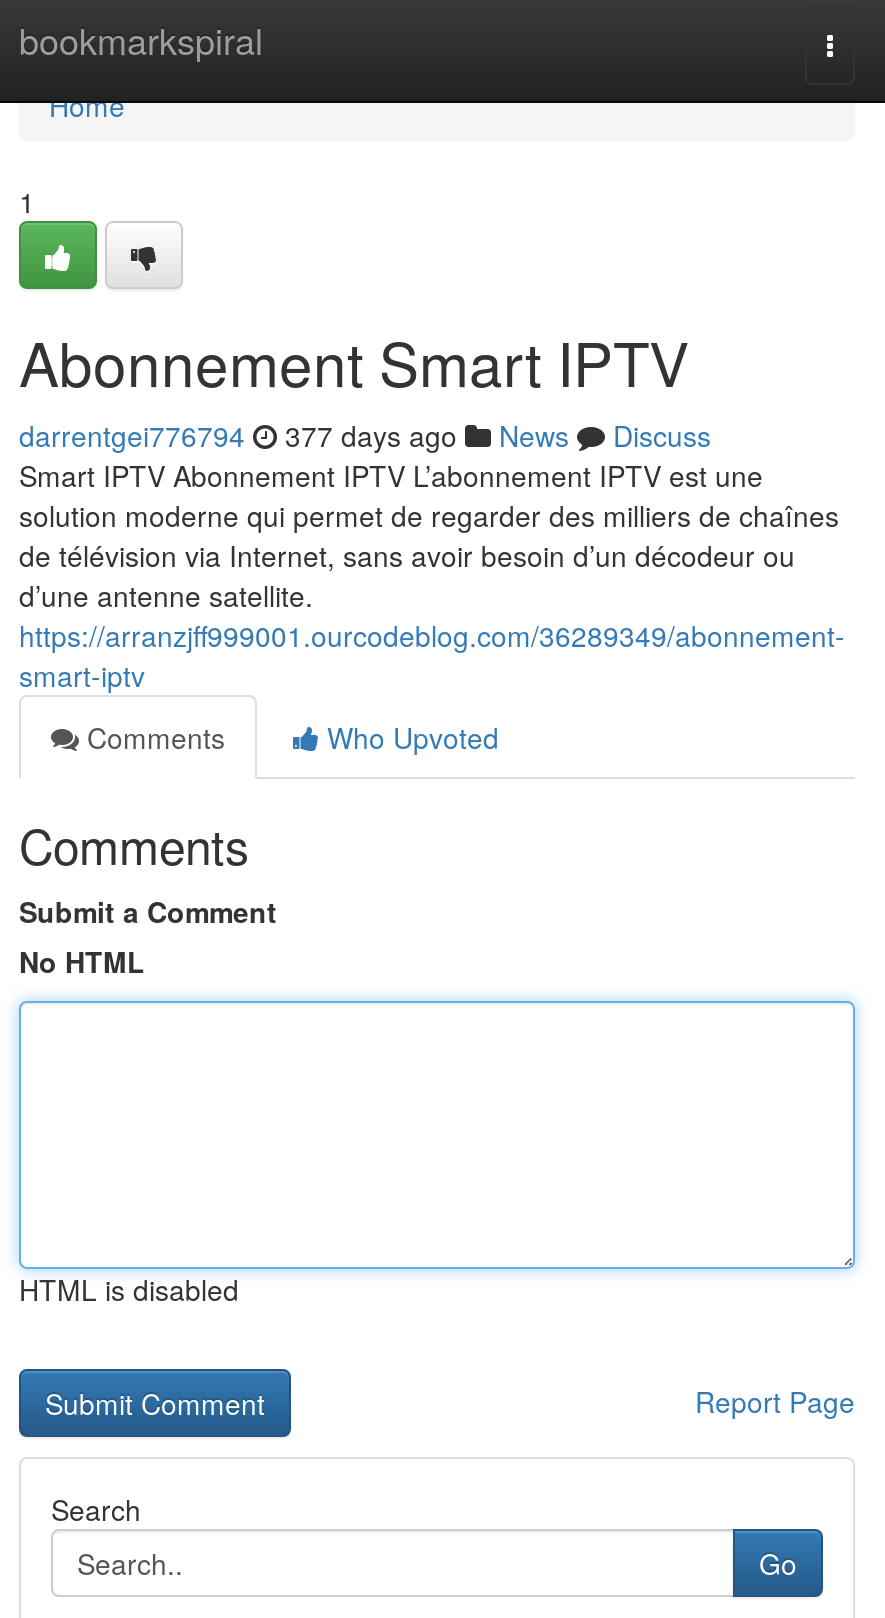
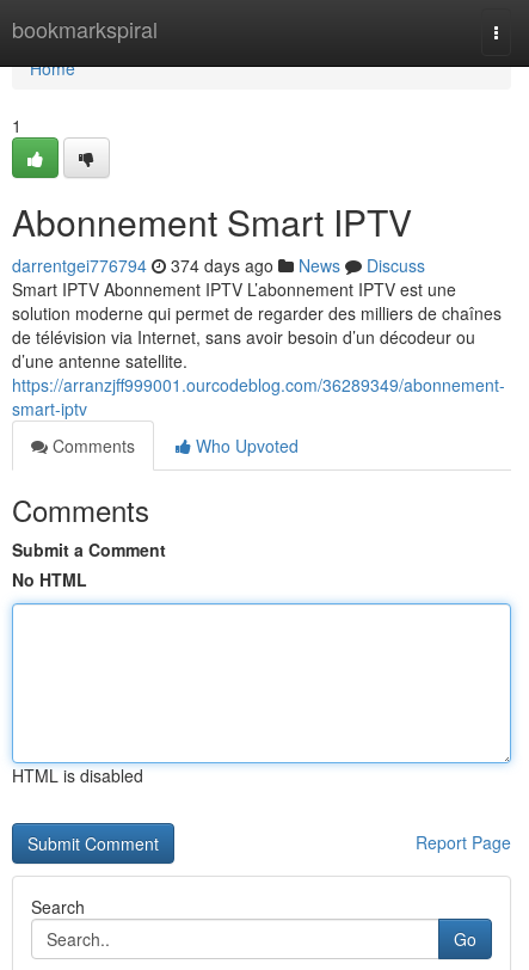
[19,415,711,455] darrentgei776794 377 days ago News Discuss -> [12,253,425,277] darrentgei776794 374 days ago News Discuss

